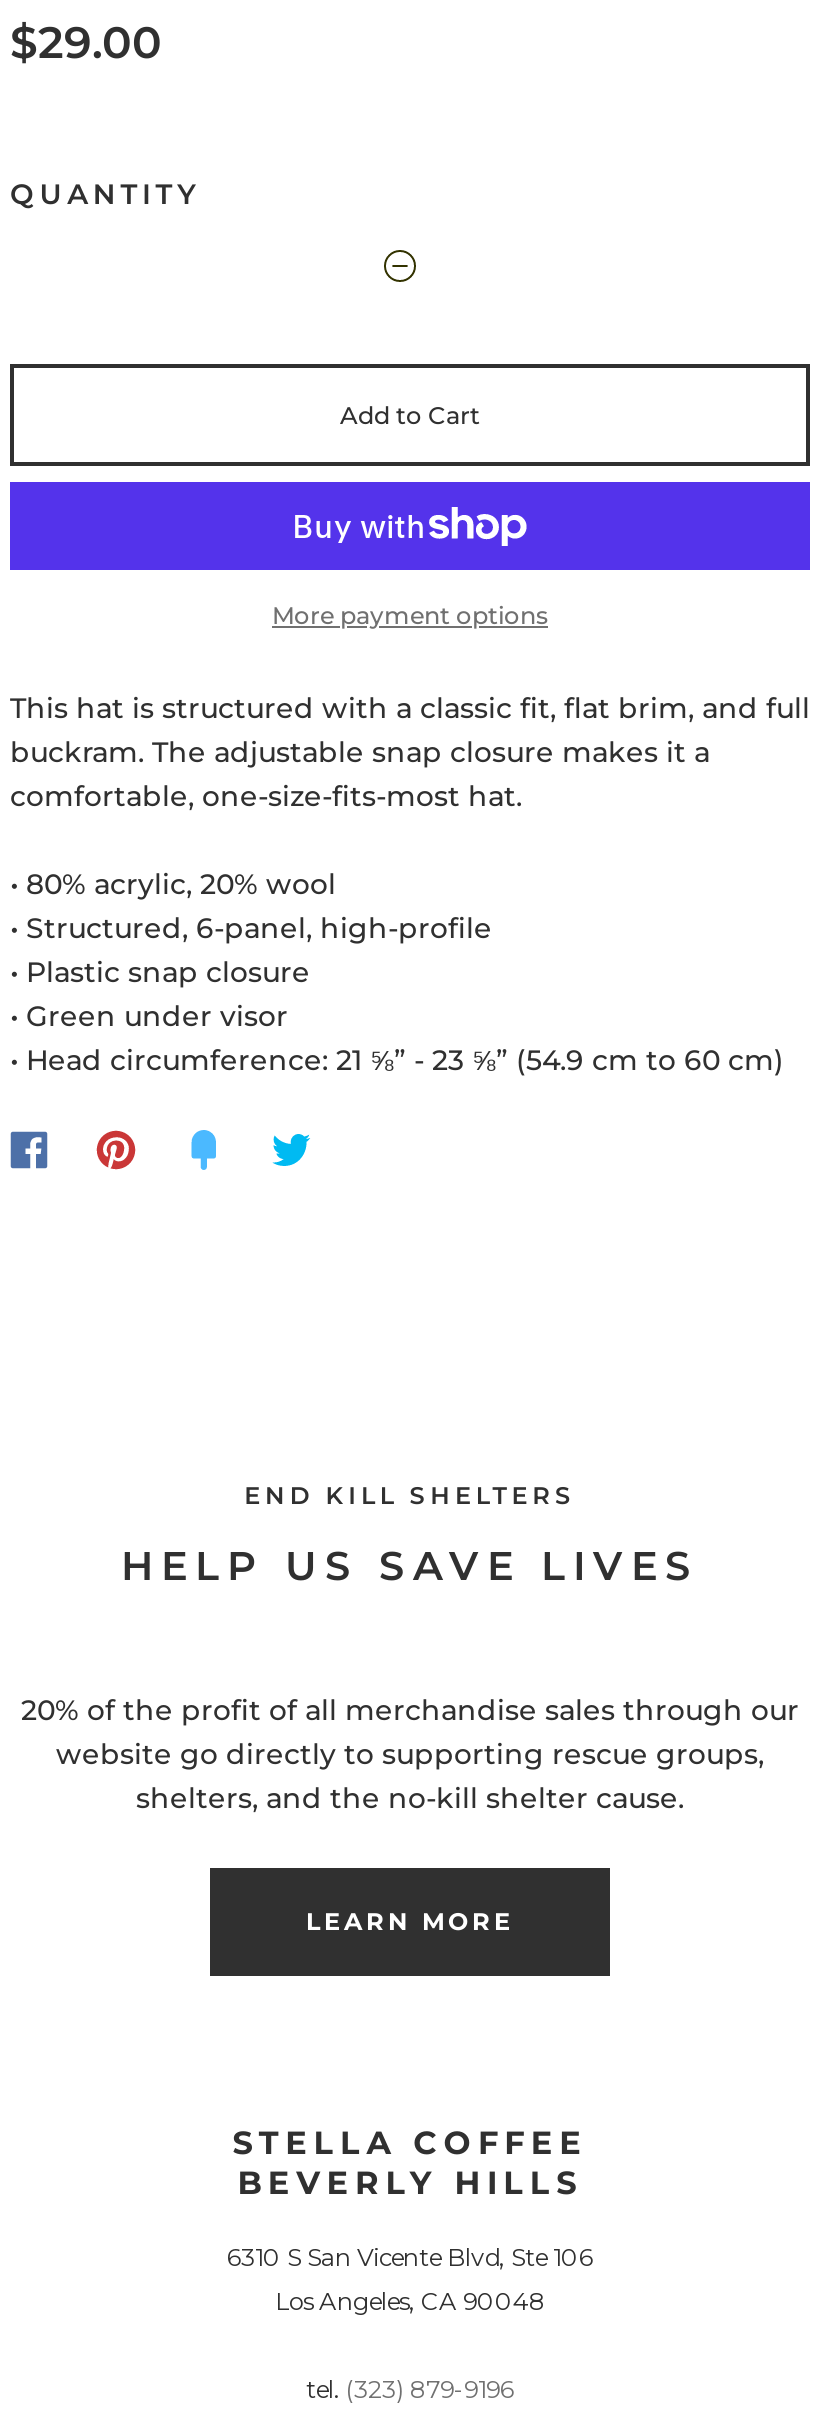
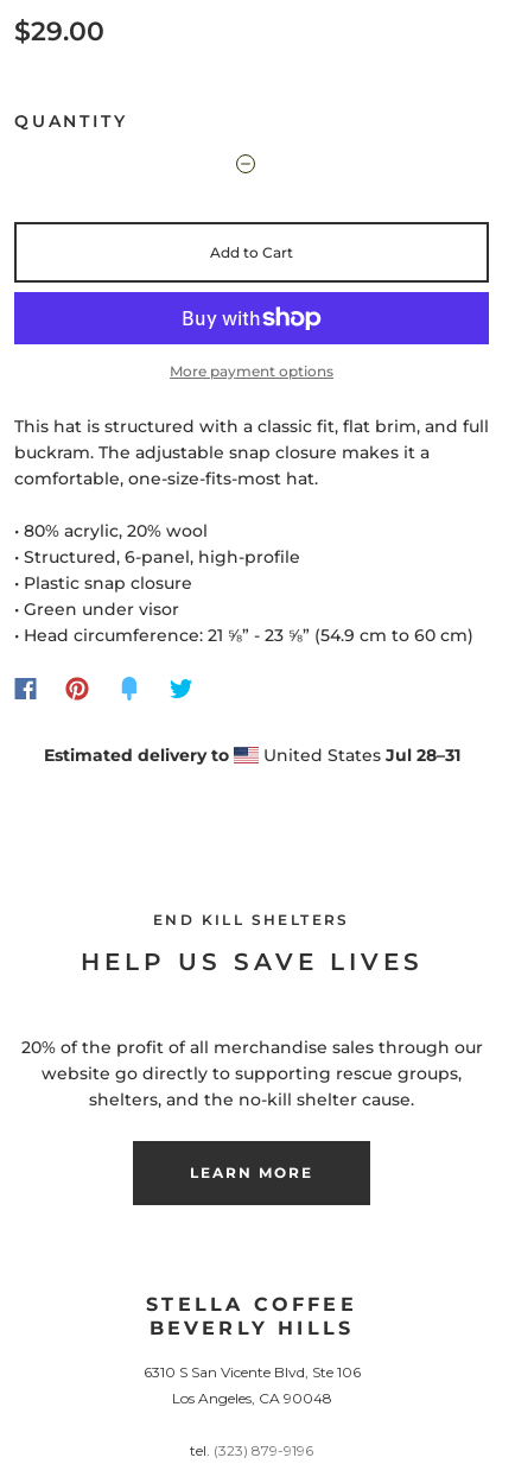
none -> [43,744,460,766] Estimated delivery to | United States Jul 28–31

